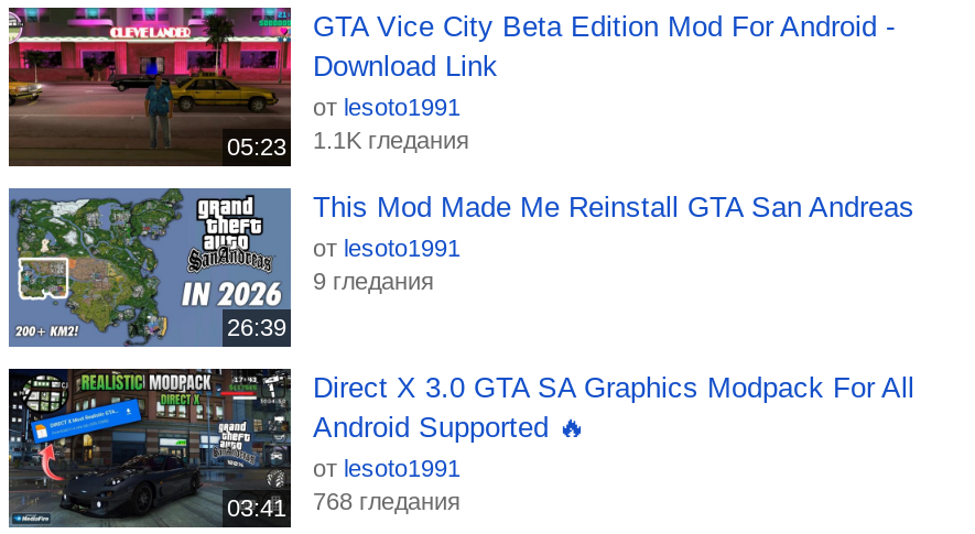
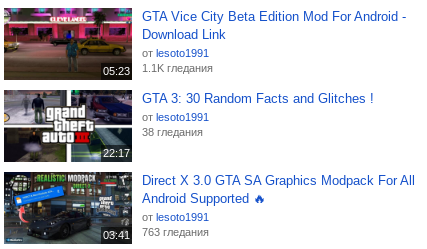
[7,186,293,349] [image] | 26:39 -> [3,89,133,163] [image] | 22:17
[313,190,914,224] This Mod Made Me Reinstall GTA San Andreas -> [142,91,374,106] GTA 3: 30 Random Facts and Glitches !
[313,268,434,294] 9 гледания -> [142,126,203,138] 38 гледания
[227,488,461,521] 03:41 768 гледания -> [103,226,209,241] 03:41 763 гледания

